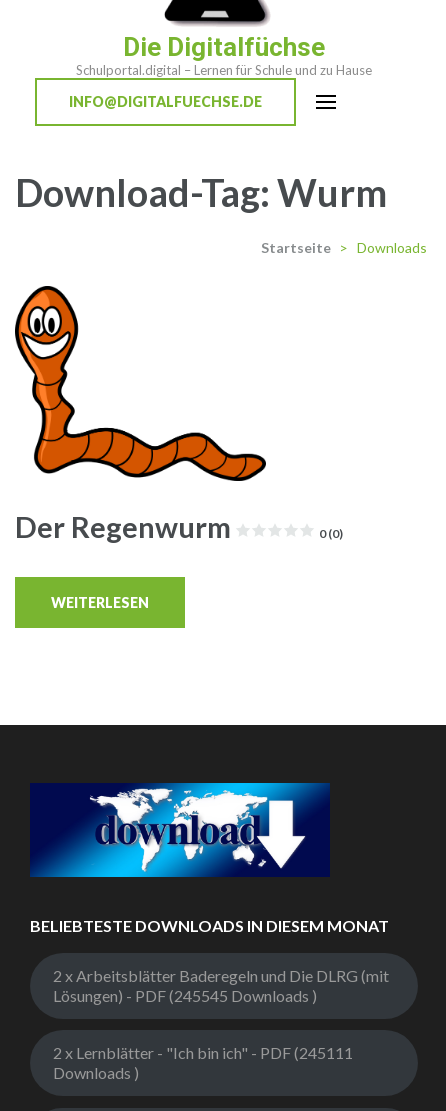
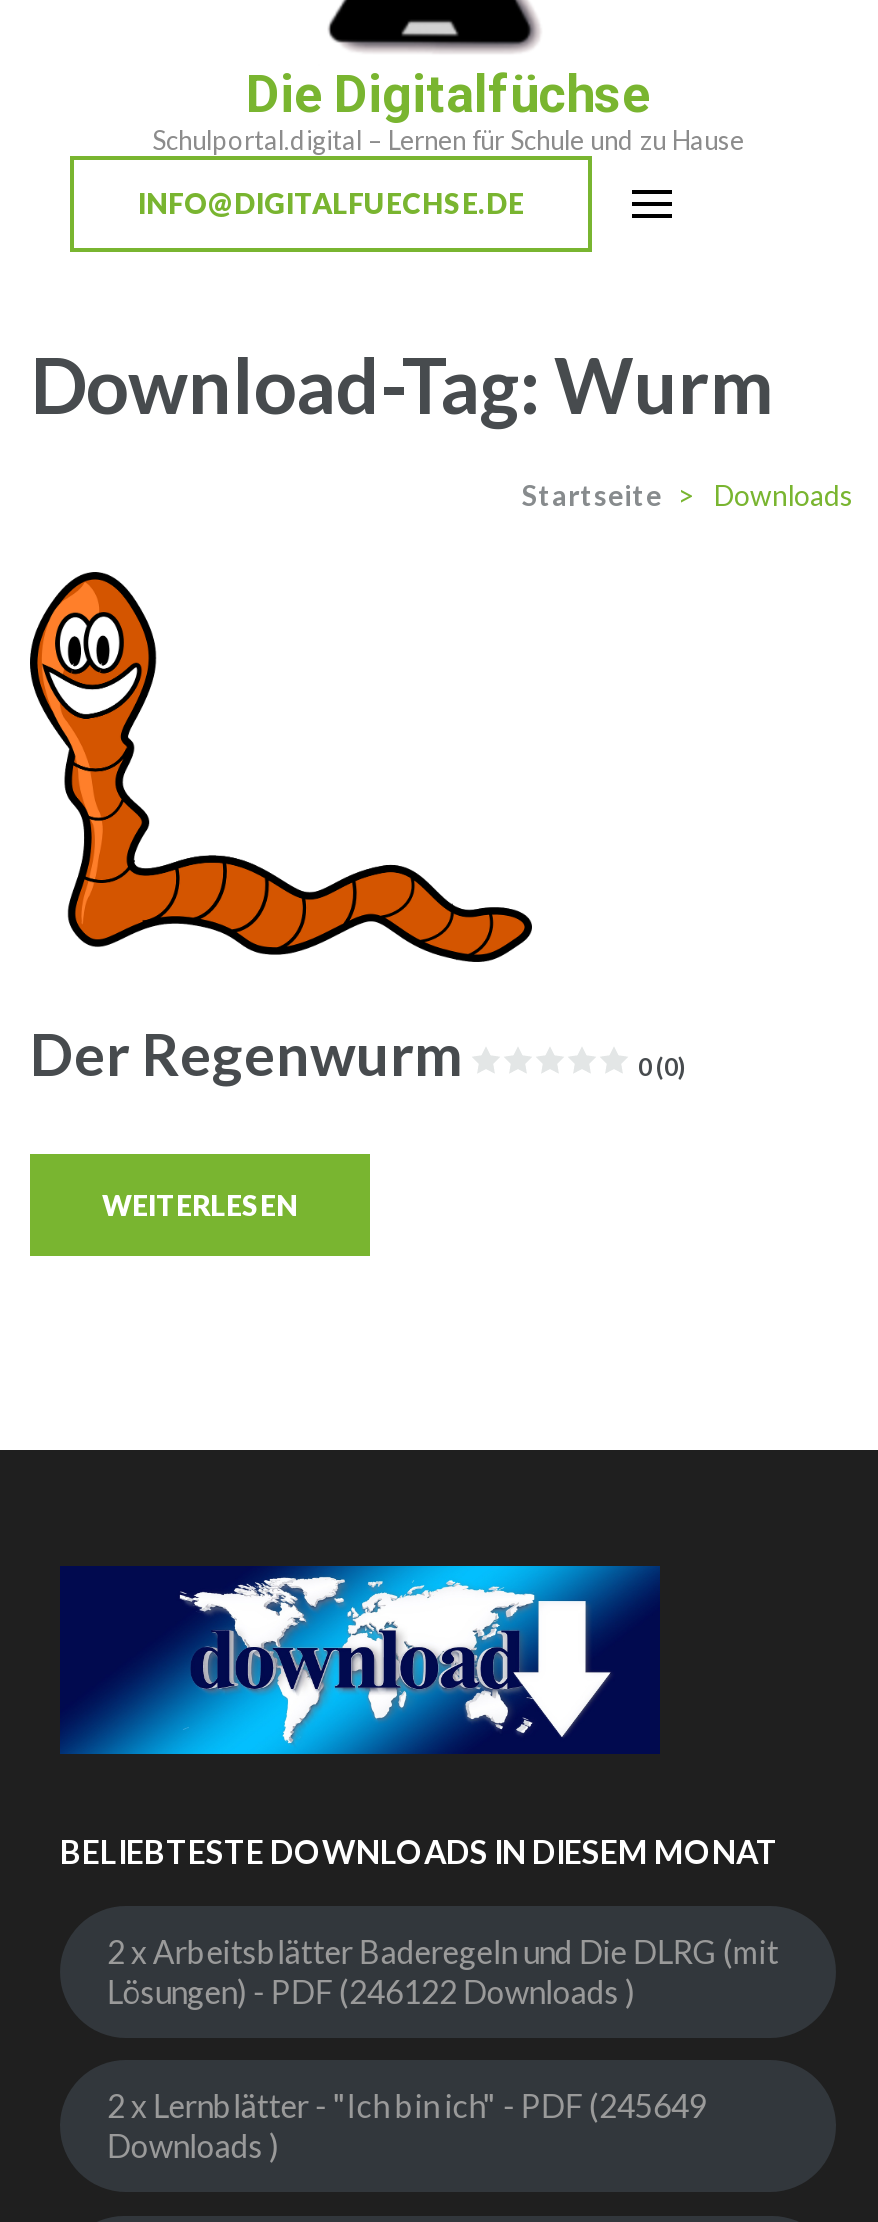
[53,986,317,1005] Lösungen) - PDF (245545 Downloads ) -> [107,1972,635,2010] Lösungen) - PDF (246122 Downloads )
[53,1043,353,1062] 2 x Lernblätter - "Ich bin ich" - PDF (245111 -> [107,2086,707,2124] 2 x Lernblätter - "Ich bin ich" - PDF (245649

